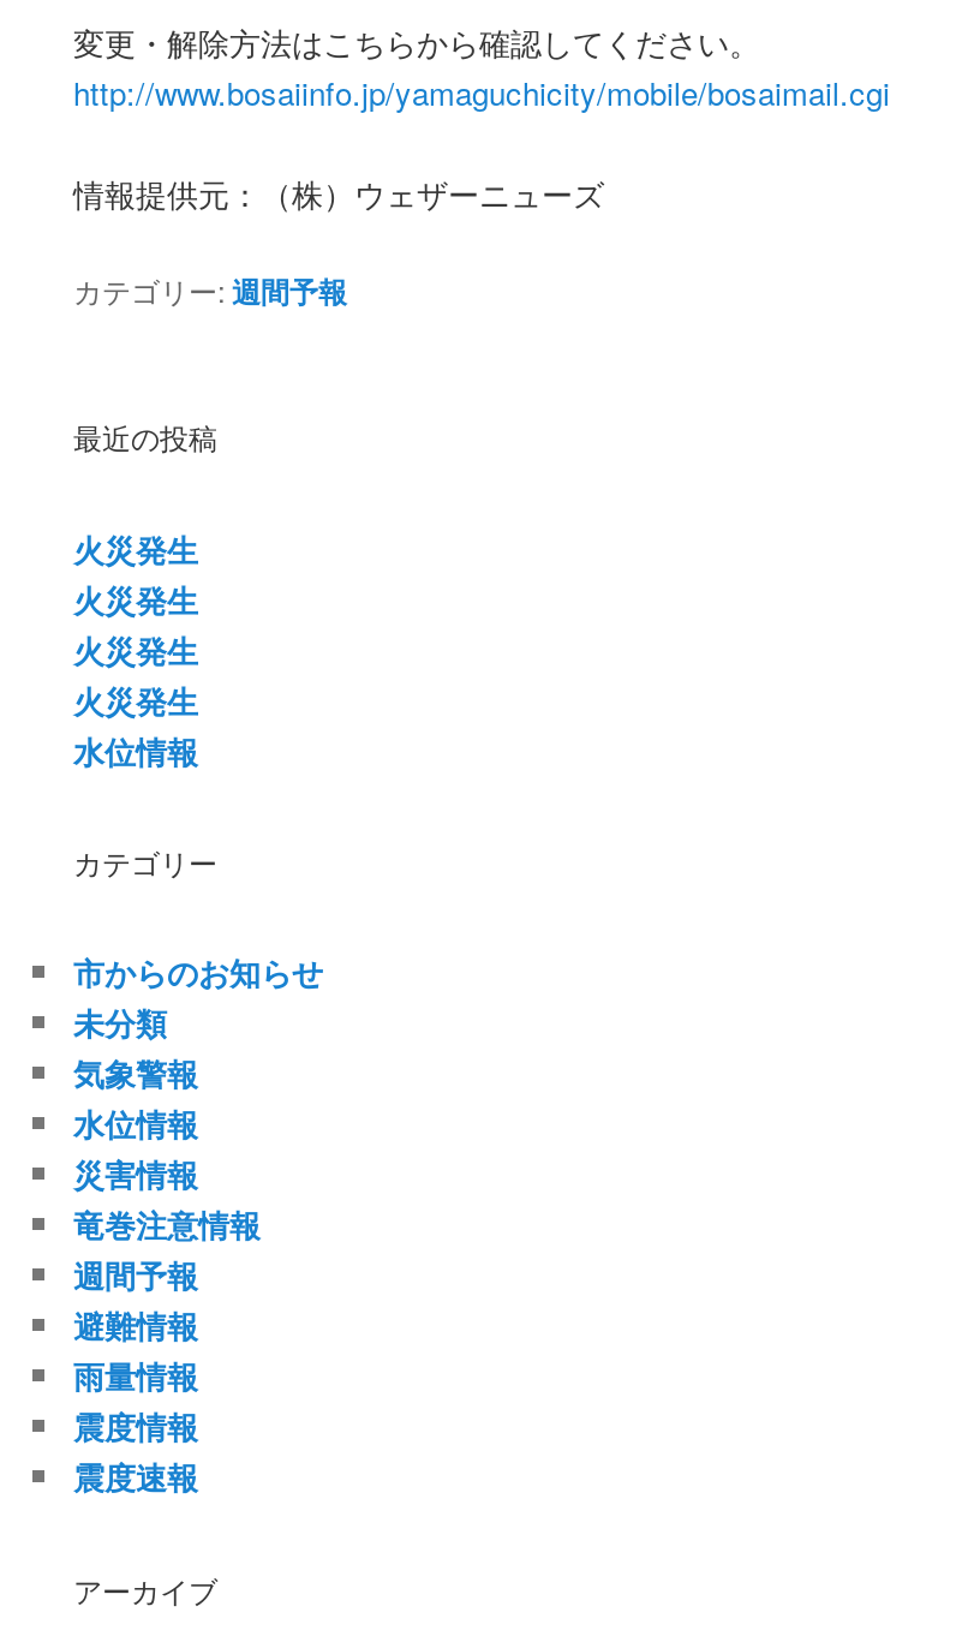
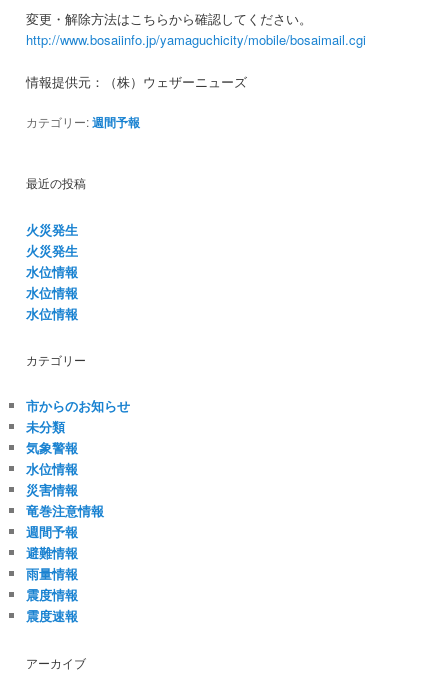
[73,626,198,722] 火災発生 | 火災発生 -> [26,261,78,301] 水位情報 | 水位情報

